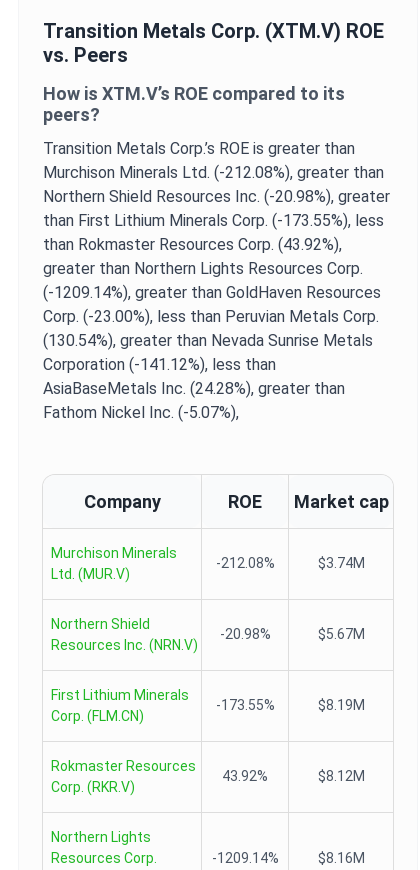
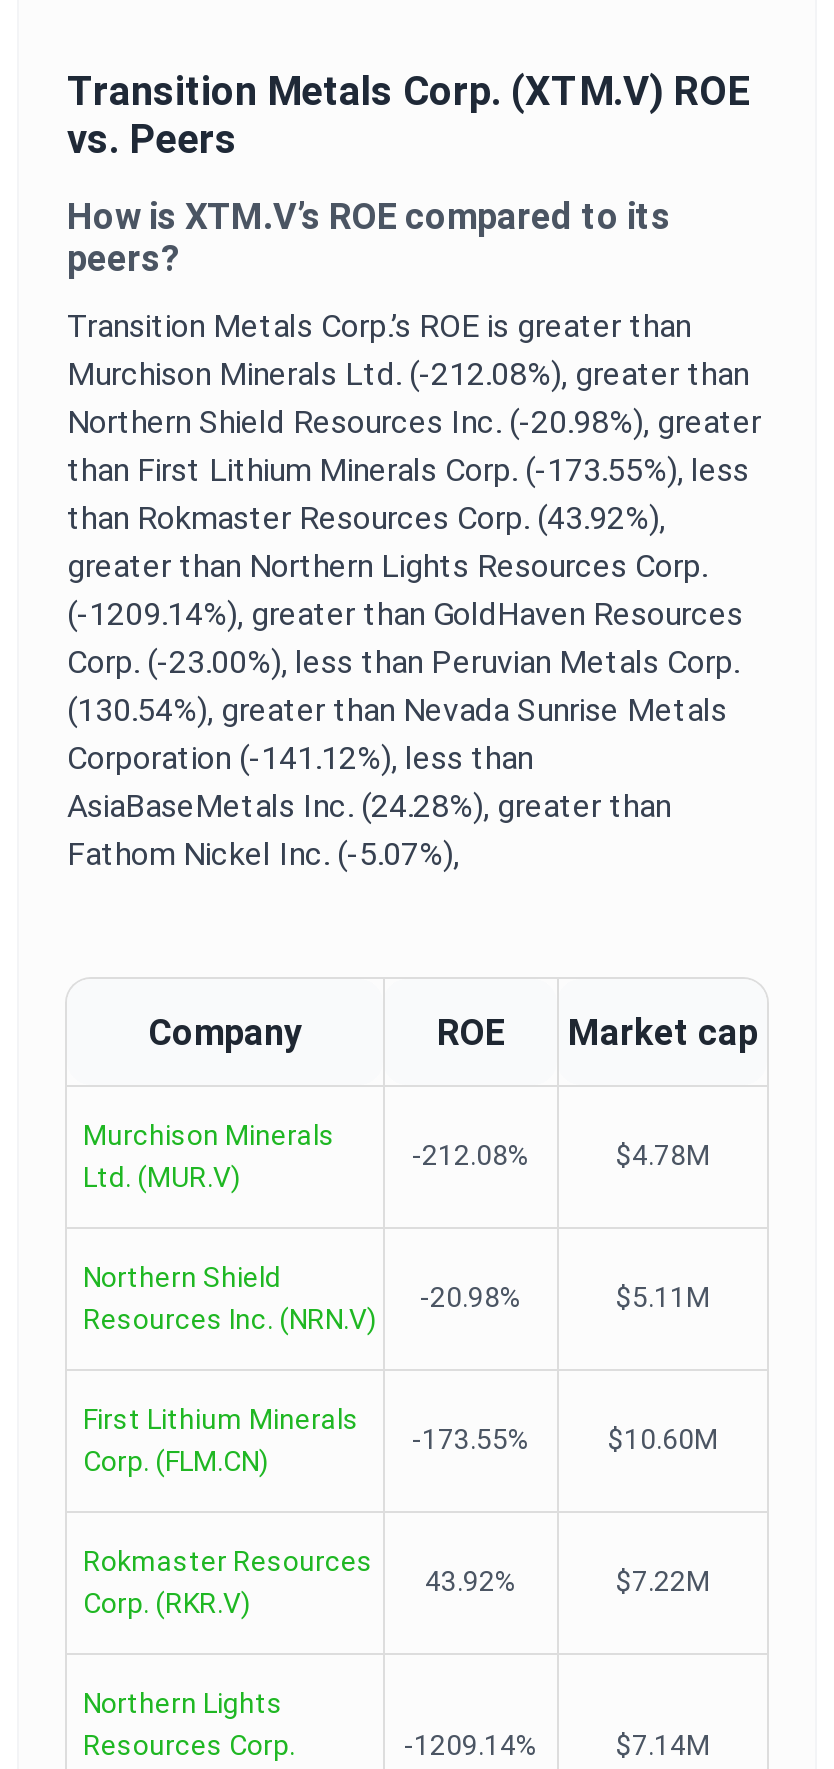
[317,555,364,571] $3.74M -> [616,1139,710,1171] $4.78M
[317,626,364,642] $5.67M -> [616,1281,710,1313] $5.11M
[317,697,364,713] $8.19M -> [608,1423,718,1455] $10.60M
[317,768,364,784] $8.12M -> [616,1565,710,1597] $7.22M
[317,850,364,866] $8.16M -> [616,1729,710,1761] $7.14M

